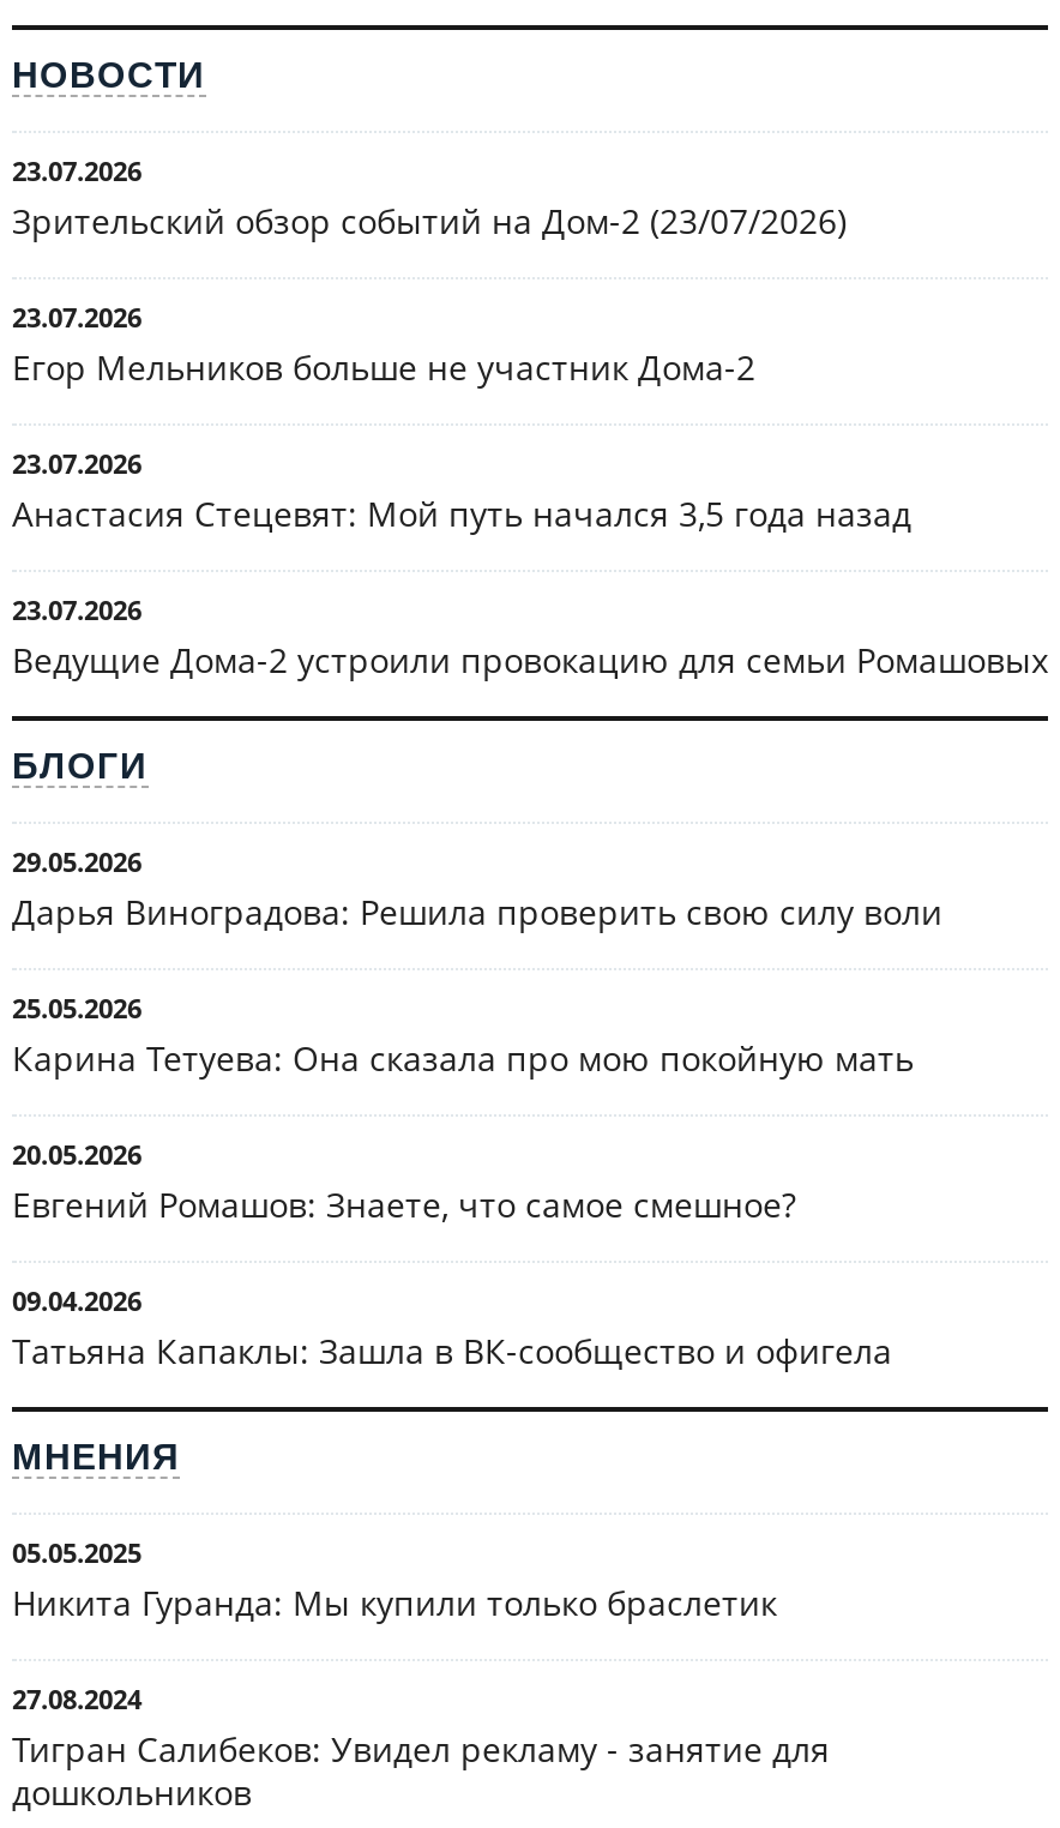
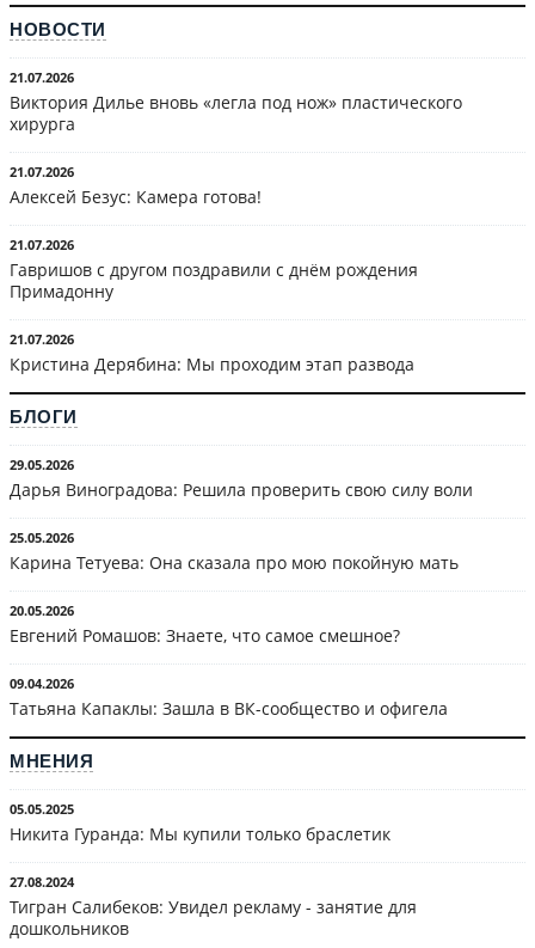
[12,152,847,243] 23.07.2026 | Зрительский обзор событий на Дом-2 (23/07/2026) -> [10,68,462,135] 21.07.2026 | Виктория Дилье вновь «легла под нож» пластического | хирурга
[12,299,755,390] 23.07.2026 | Егор Мельников больше не участник Дома-2 -> [10,163,262,208] 21.07.2026 | Алексей Безус: Камера готова!
[12,445,911,536] 23.07.2026 | Анастасия Стецевят: Мой путь начался 3,5 года назад -> [10,236,418,302] 21.07.2026 | Гавришов с другом поздравили с днём рождения | Примадонну
[12,591,1048,683] 23.07.2026 | Ведущие Дома-2 устроили провокацию для семьи Ромашовых -> [10,330,414,375] 21.07.2026 | Кристина Дерябина: Мы проходим этап развода

